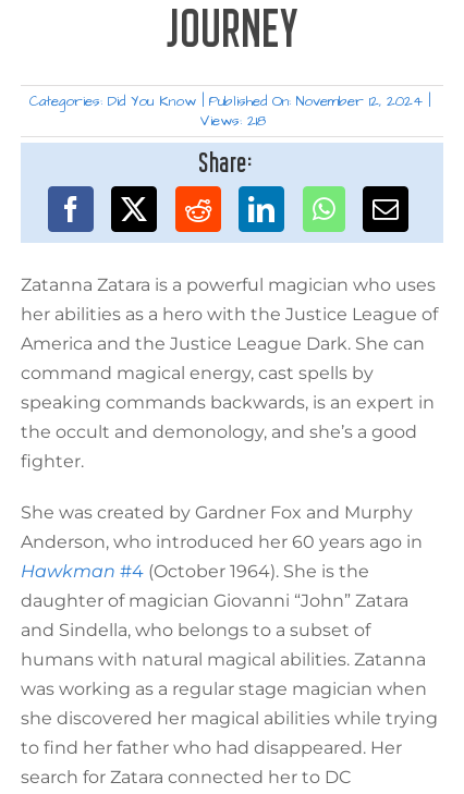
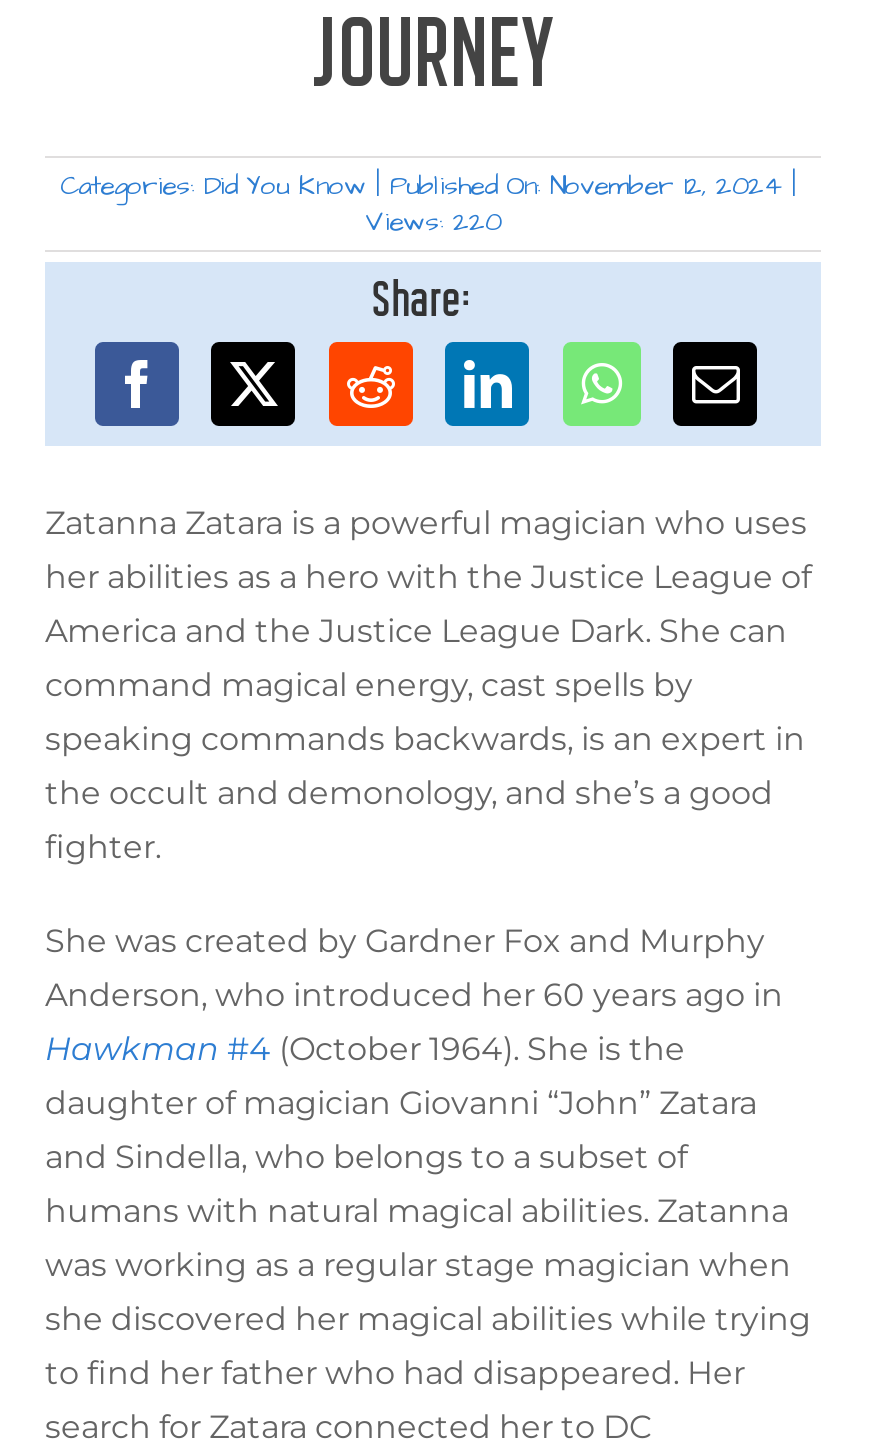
[199,111,265,131] Views: 218 -> [365,204,501,240] Views: 220

